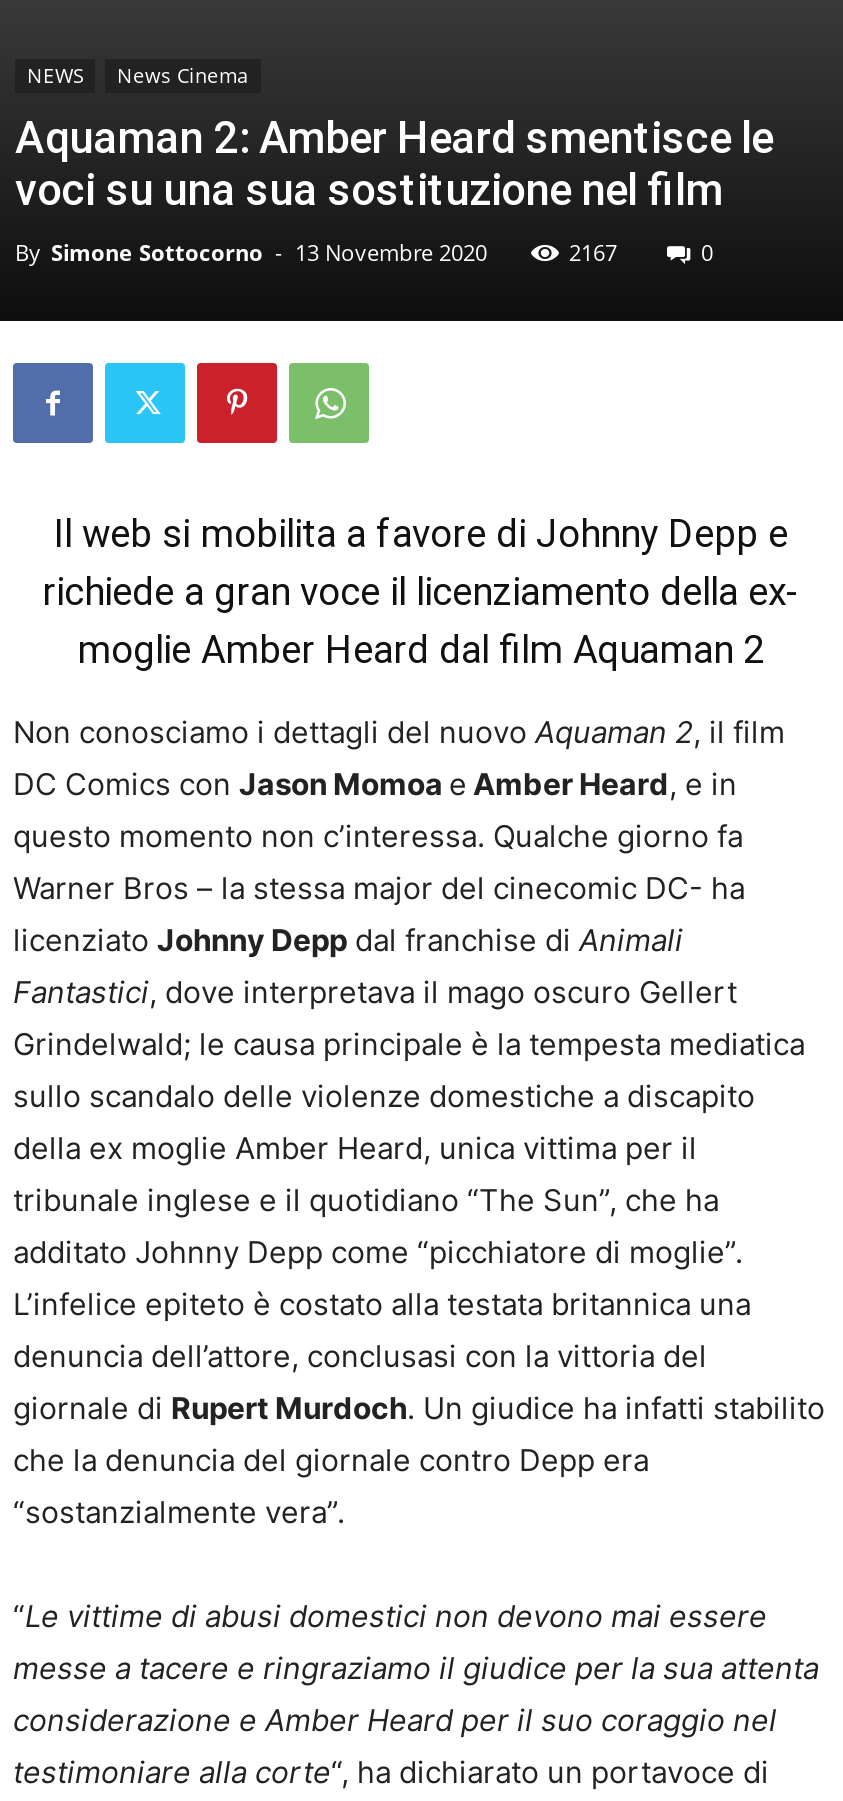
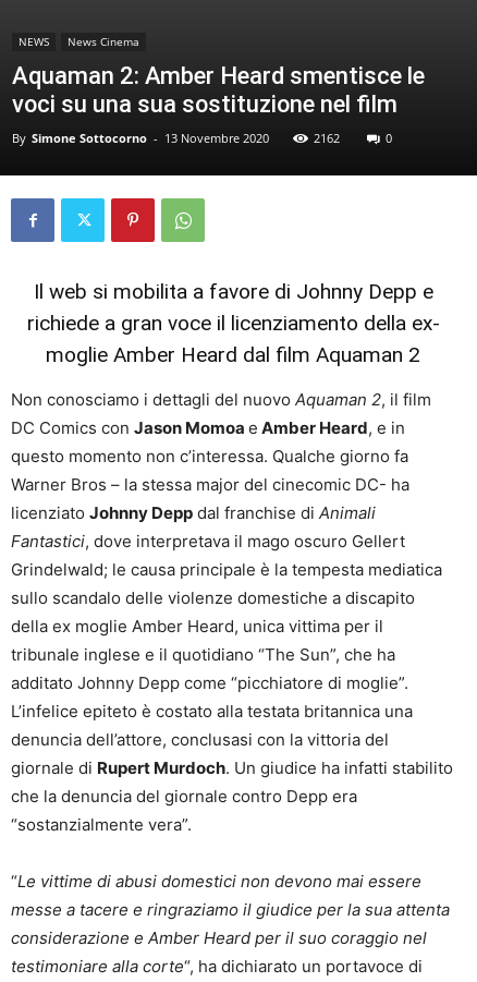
[569,237,617,267] 2167 -> [314,130,340,146] 2162

